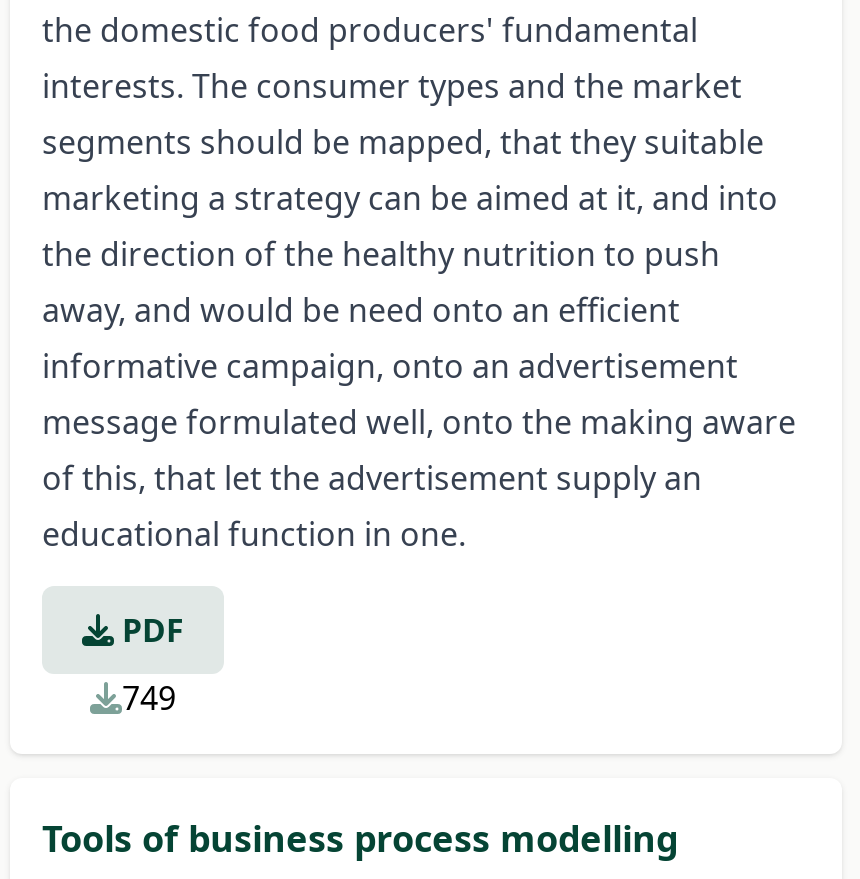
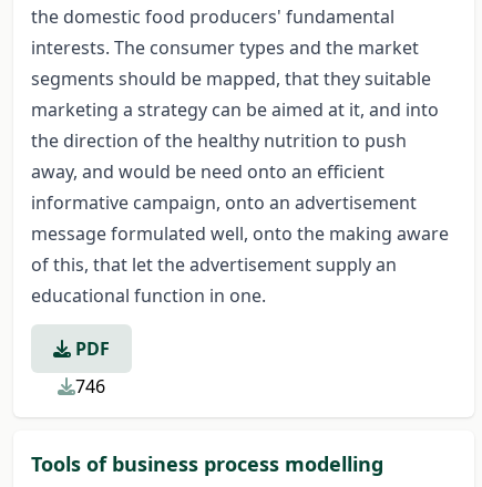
[122,676,176,720] 749 -> [75,374,105,399] 746

